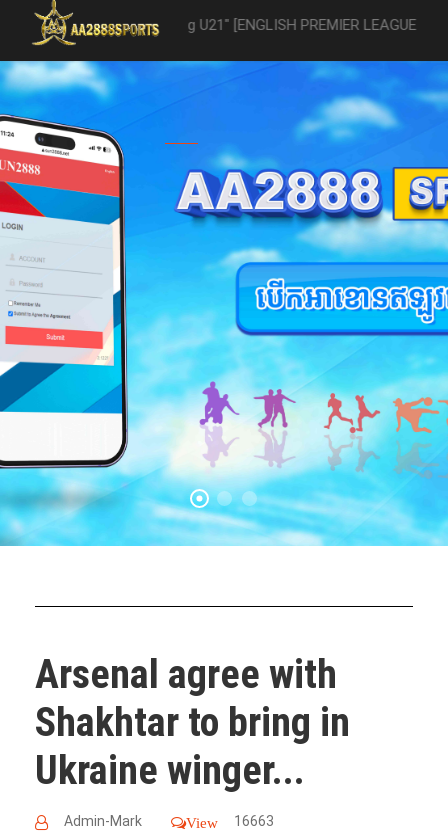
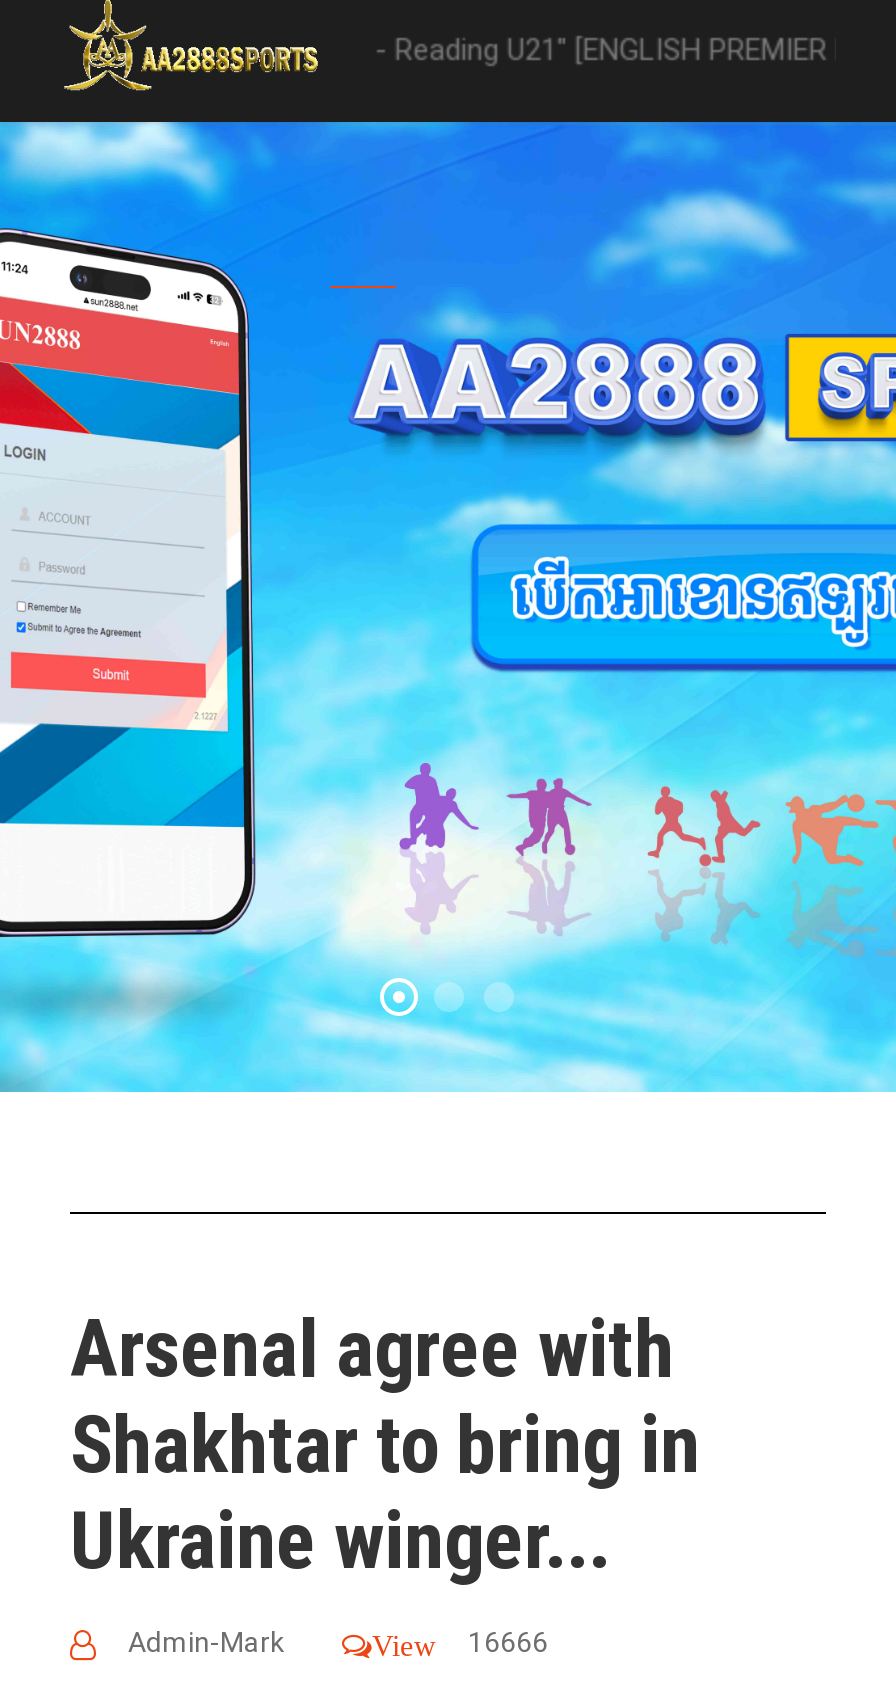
[186,813,274,830] View 16663 -> [372,1626,548,1660] View 16666

